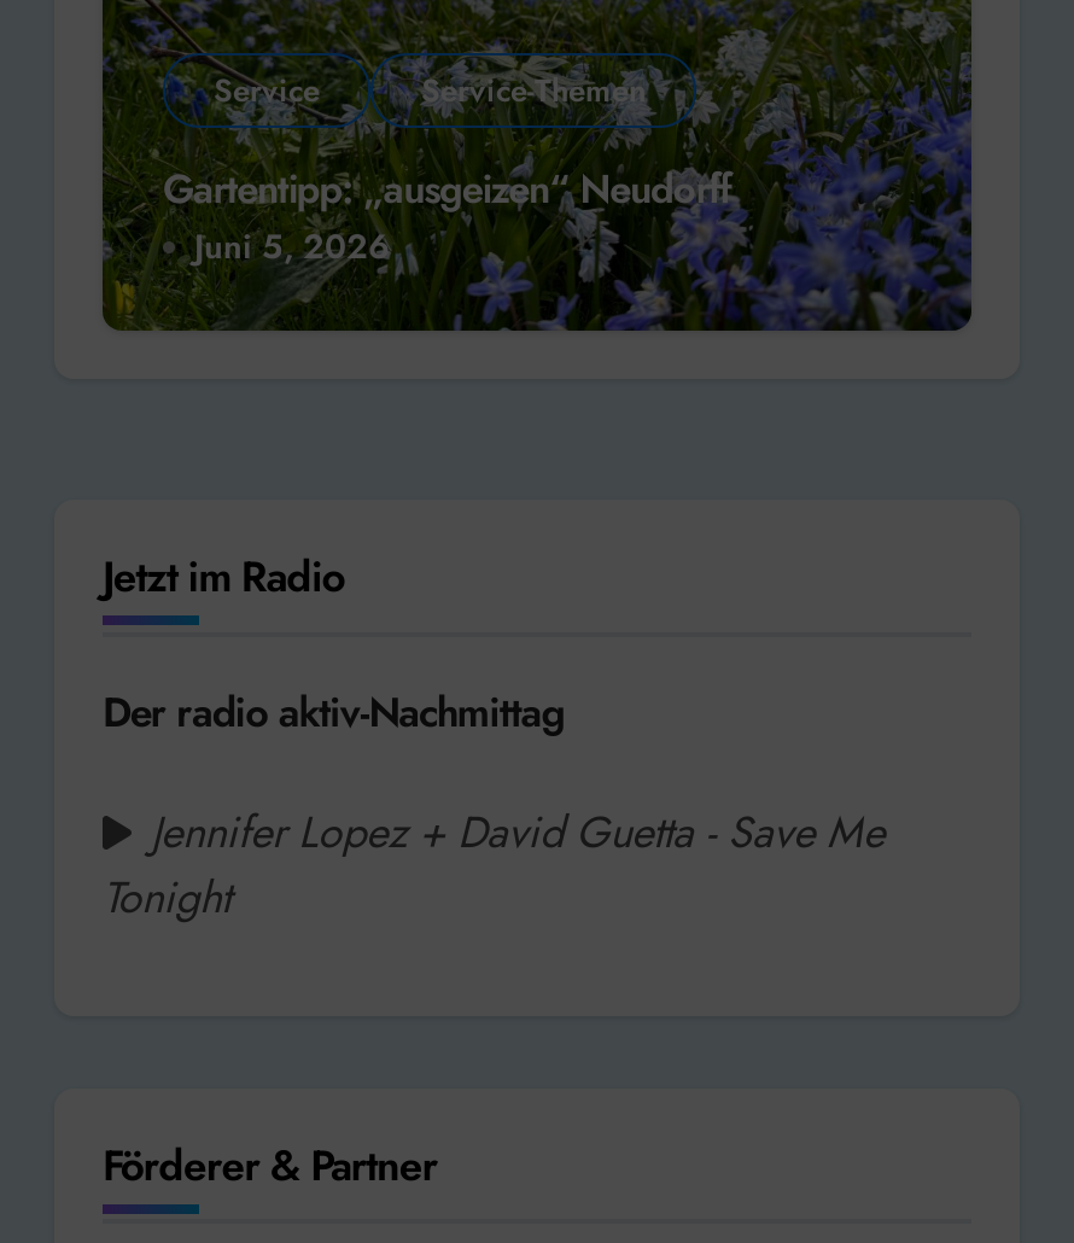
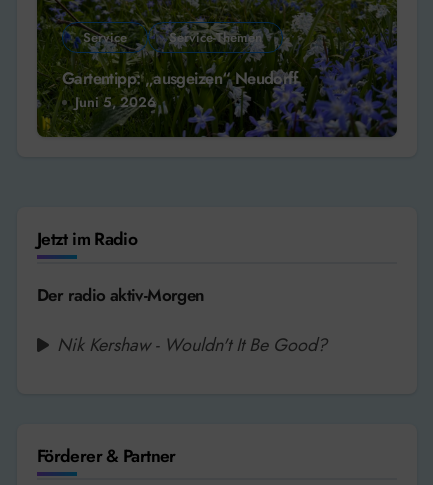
[103,683,564,741] Der radio aktiv-Nachmittag -> [37,283,204,307] Der radio aktiv-Morgen
[103,801,885,929] Jennifer Lopez + David Guetta - Save Me | Tonight -> [57,332,327,358] Nik Kershaw - Wouldn't It Be Good?

